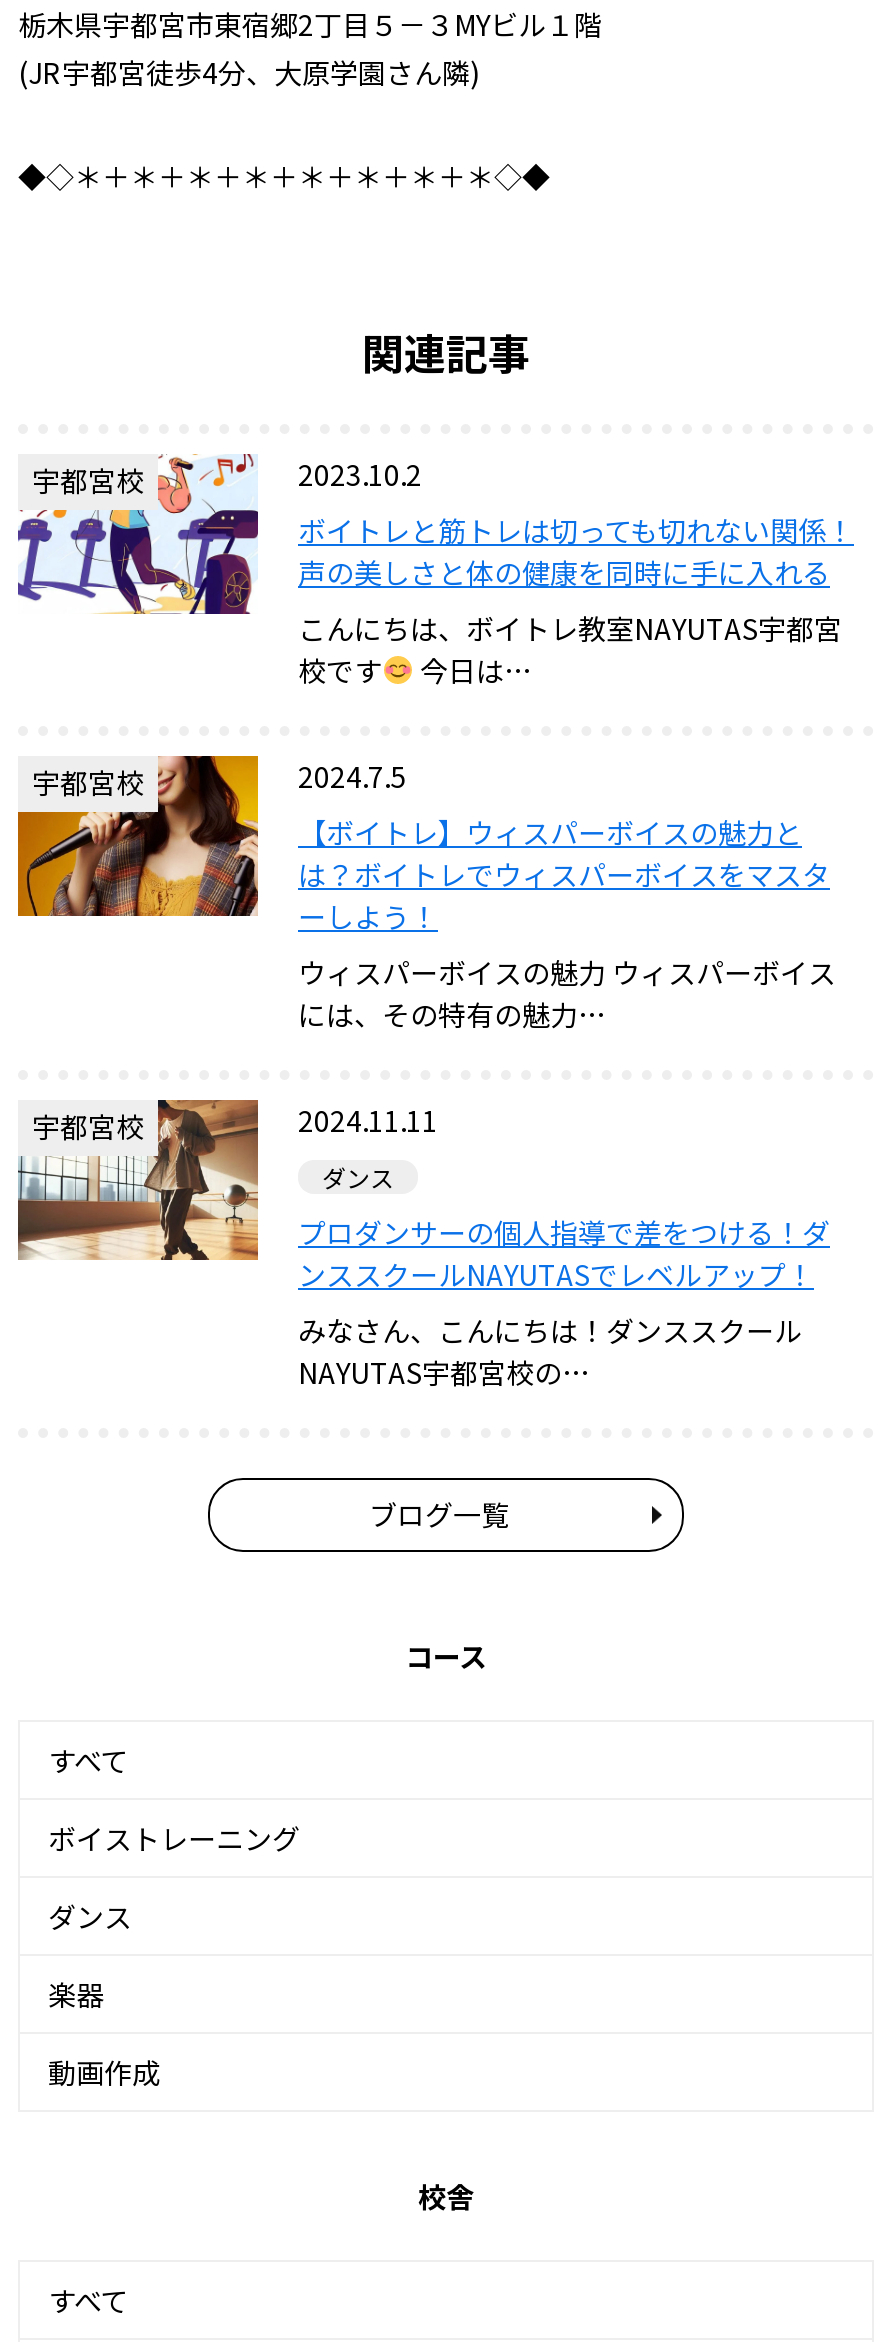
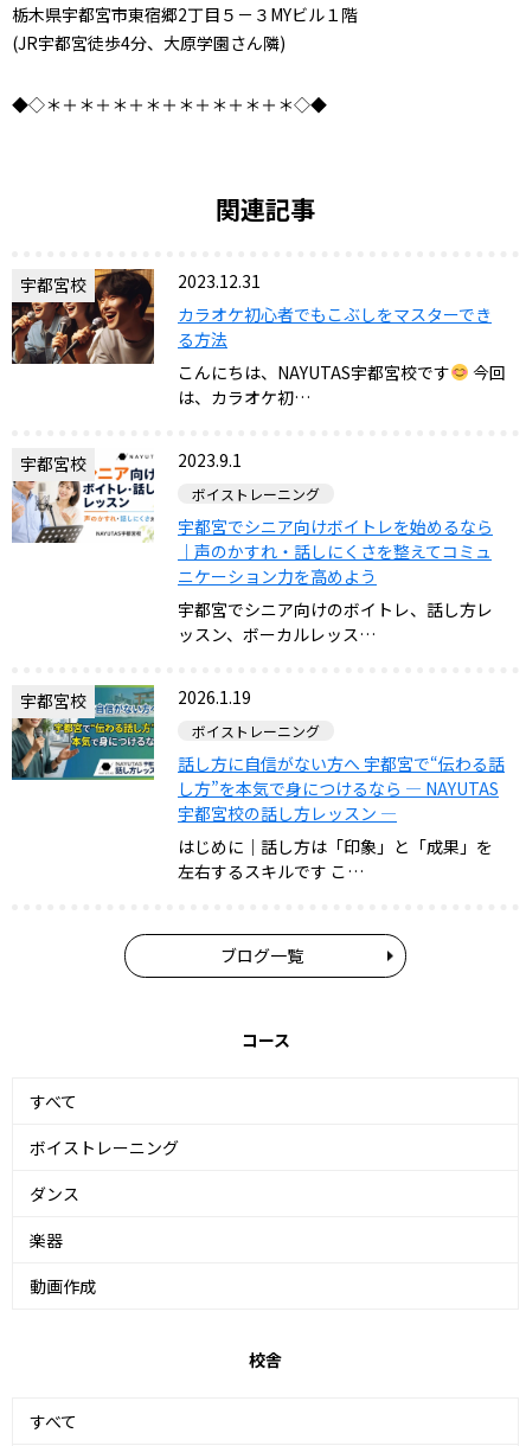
[16,453,854,689] [image] | 2023.10.2 | ボイトレと筋トレは切っても切れない関係！ | 声の美しさと体の健康を同時に手に入れる | こんにちは、ボイトレ教室NAYUTAS宇都宮 | 校です | 今日は… -> [11,268,506,408] [image] | 2023.12.31 | カラオケ初心者でもこぶしをマスターでき | る方法 | こんにちは、NAYUTAS宇都宮校です | 今回 | は、カラオケ初…
[16,754,836,1033] [image] | 2024.7.5 | 【ボイトレ】ウィスパーボイスの魅力と | は？ボイトレでウィスパーボイスをマスタ | ーしよう！ | ウィスパーボイスの魅力 ウィスパーボイス | には、その特有の魅力… -> [11,448,493,645] [image] | 2023.9.1 | ボイストレーニング | 宇都宮でシニア向けボイトレを始めるなら | ｜声のかすれ・話しにくさを整えてコミュ | ニケーション力を高めよう | 宇都宮でシニア向けのボイトレ、話し方レ | ッスン、ボーカルレッス…
[16,1098,438,1262] [image] | 2024.11.11 -> [11,684,251,781] [image] | 2026.1.19
[298,1159,830,1391] ダンス | プロダンサーの個人指導で差をつける！ダ | ンススクールNAYUTASでレベルアップ！ | みなさん、こんにちは！ダンススクール | NAYUTAS宇都宮校の… -> [178,720,505,883] ボイストレーニング | 話し方に自信がない方へ 宇都宮で“伝わる話 | し方”を本気で身につけるなら ― NAYUTAS | 宇都宮校の話し方レッスン ― | はじめに｜話し方は「印象」と「成果」を | 左右するスキルです こ…

